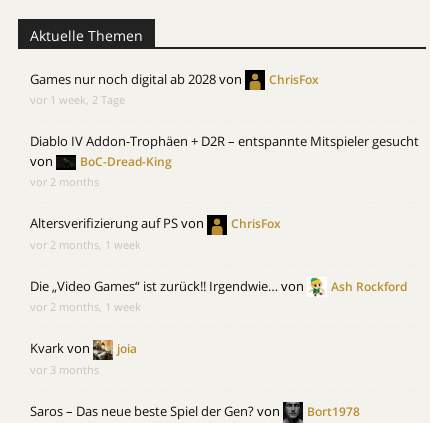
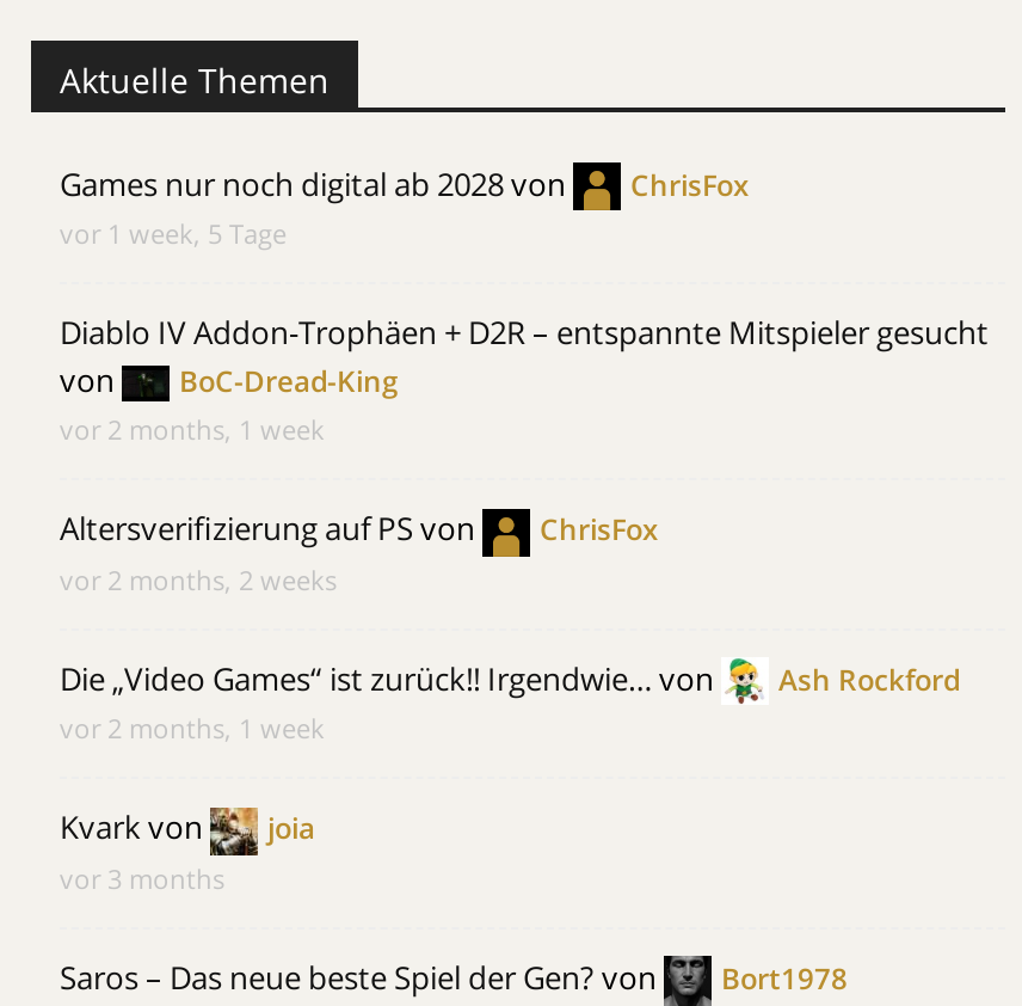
[30,92,125,107] vor 1 week, 2 Tage -> [60,215,287,251] vor 1 week, 5 Tage
[30,174,99,189] vor 2 months -> [60,411,325,447] vor 2 months, 1 week
[30,237,141,252] vor 2 months, 1 week -> [60,561,337,596] vor 2 months, 2 weeks

